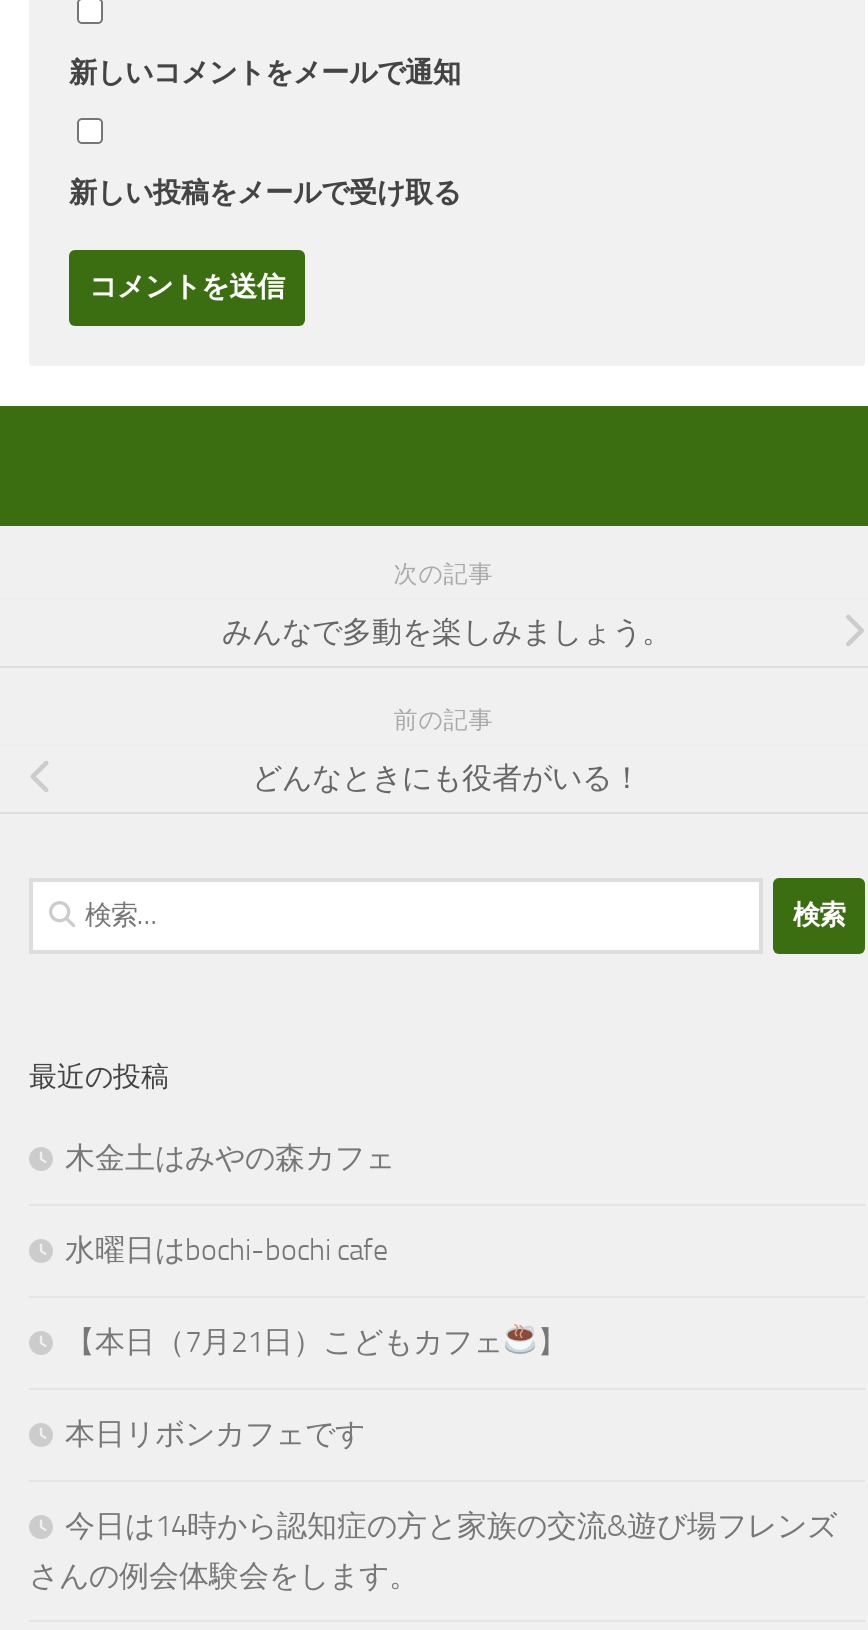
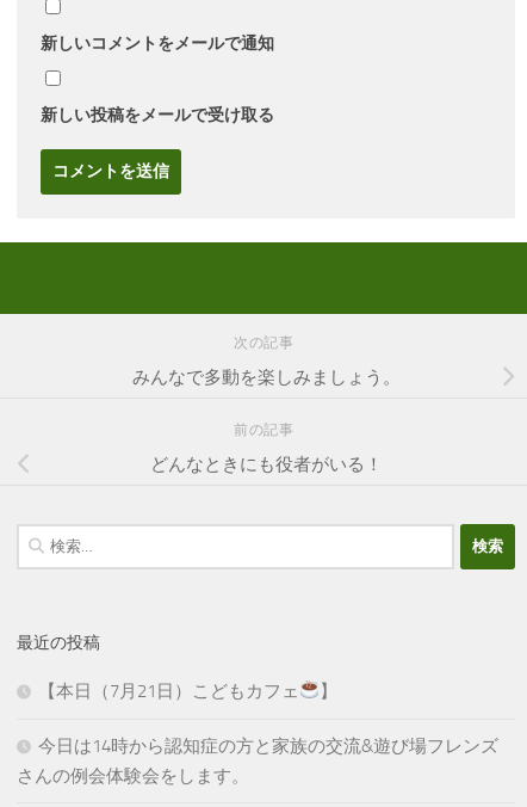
[65,1139,395,1267] 木金土はみやの森カフェ | 水曜日はbochi-bochi cafe -> none
[65,1415,365,1451] 本日リボンカフェです -> none

